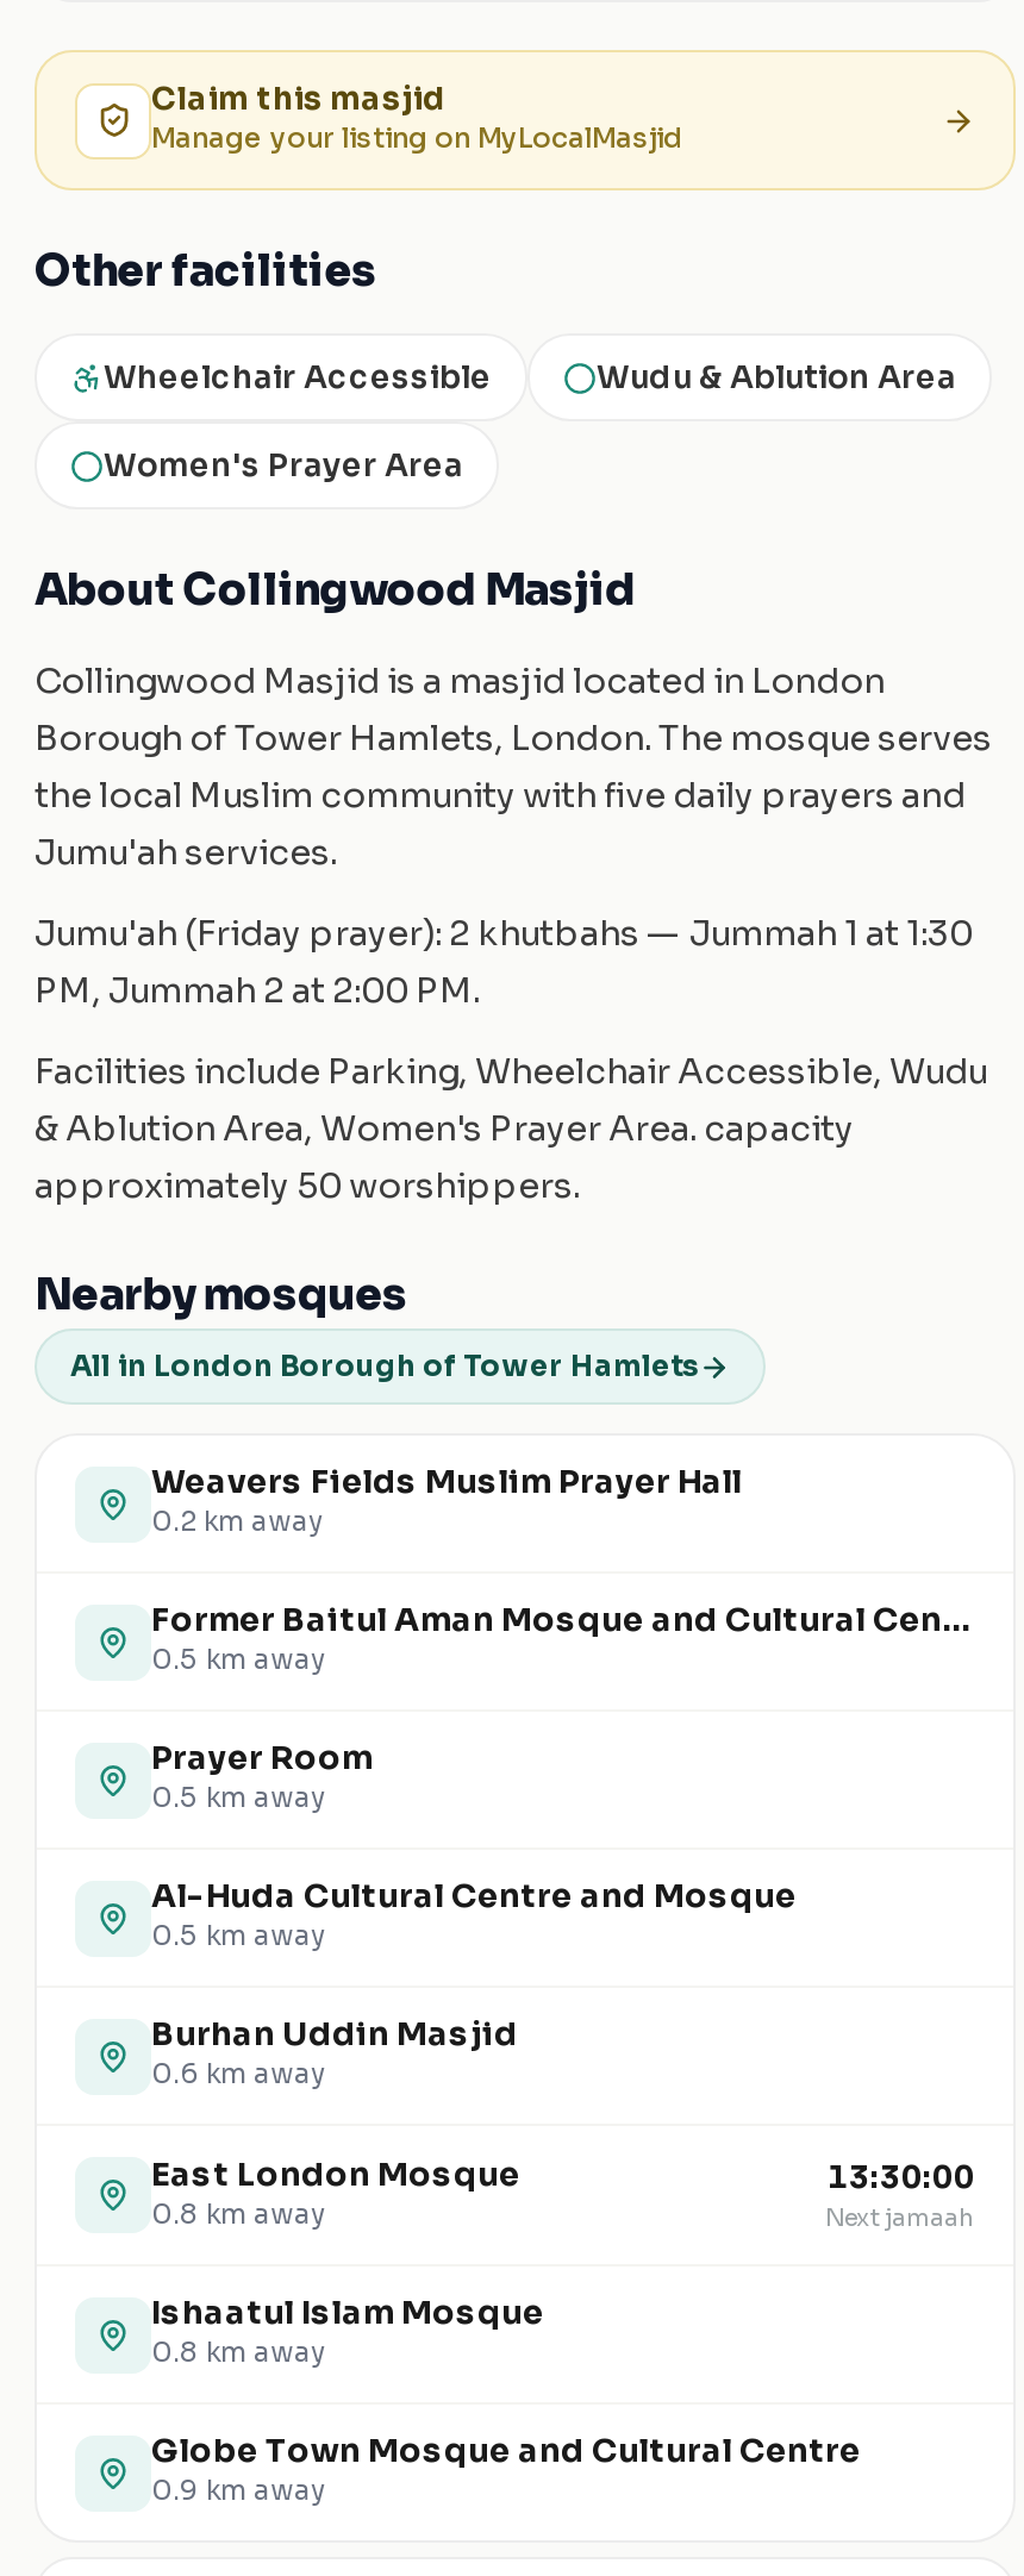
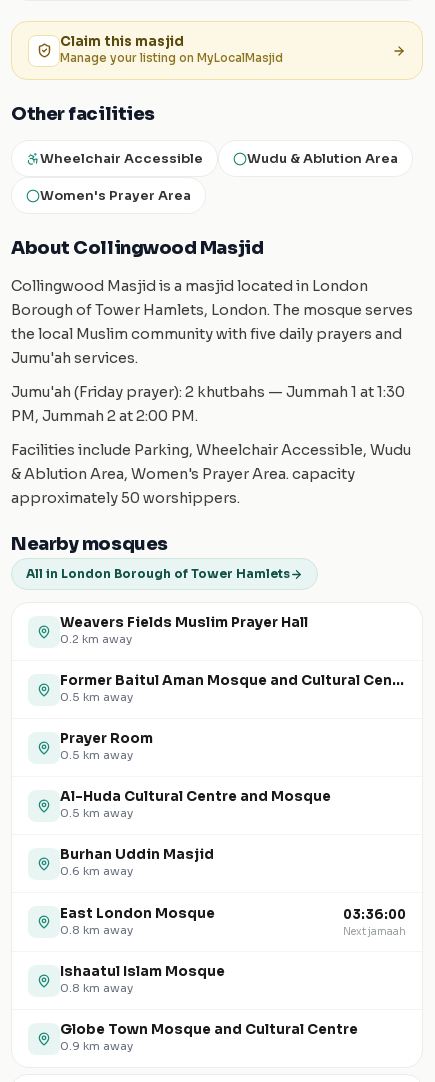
[828,2157,975,2197] 13:30:00 -> [343,906,406,923] 03:36:00

